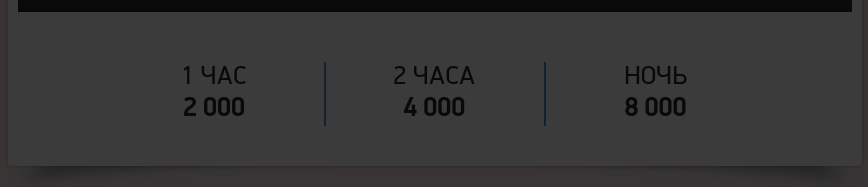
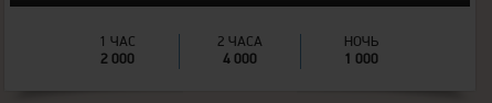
[625,96,687,122] 8 000 -> [345,53,379,67] 1 000

